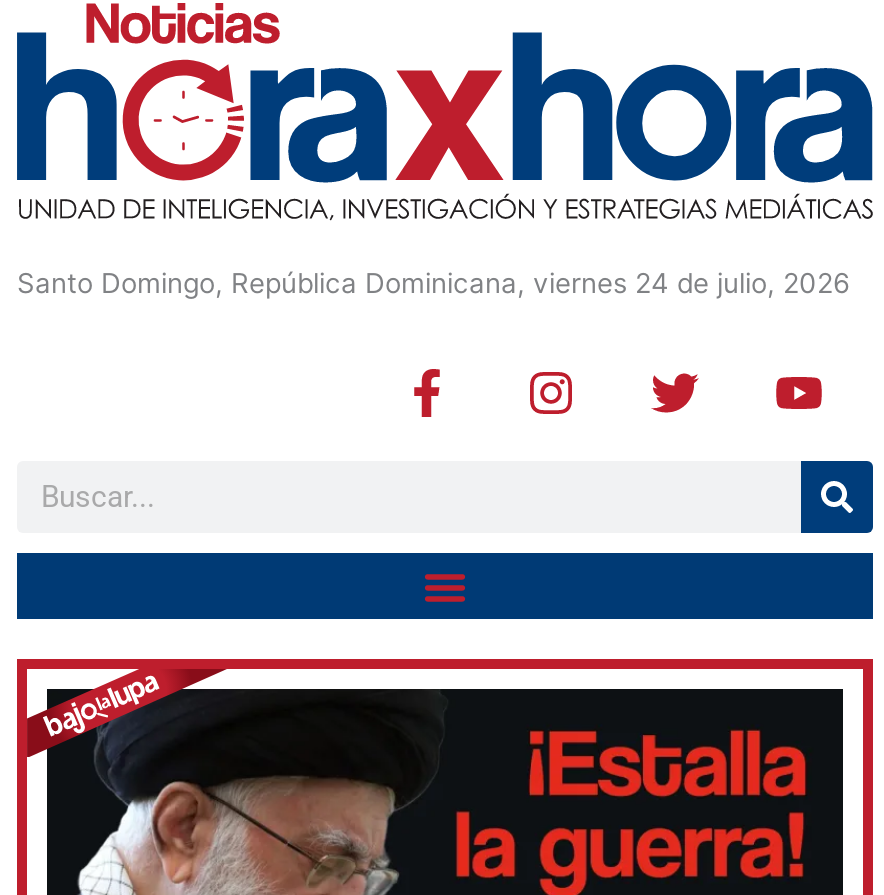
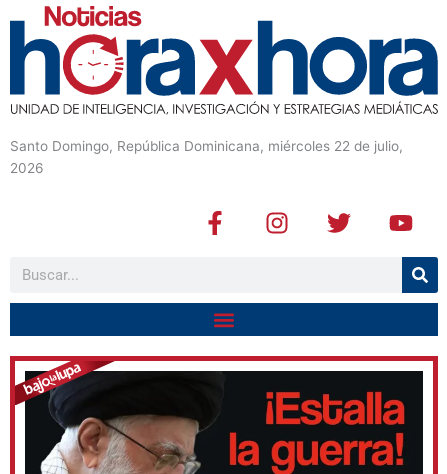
[17,267,851,299] Santo Domingo, República Dominicana, viernes 24 de julio, 2026 -> [10,138,403,176] Santo Domingo, República Dominicana, miércoles 22 de julio, | 2026

